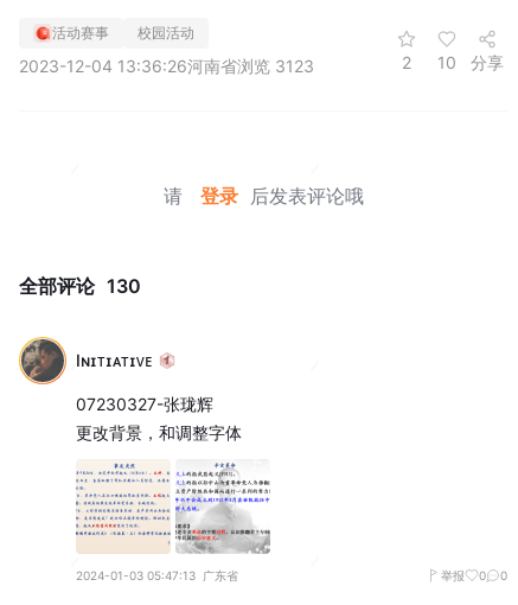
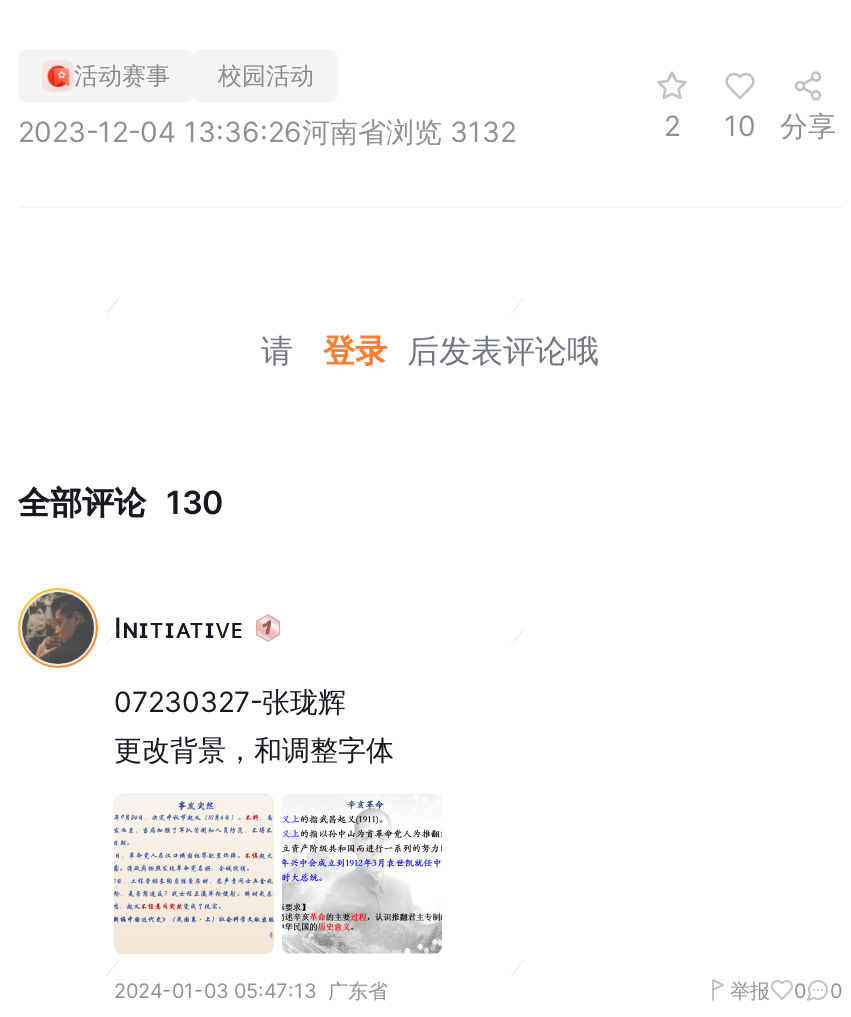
[19,56,314,76] 2023-12-04 13:36:26河南省浏览 3123 -> [18,114,516,148] 2023-12-04 13:36:26河南省浏览 3132

